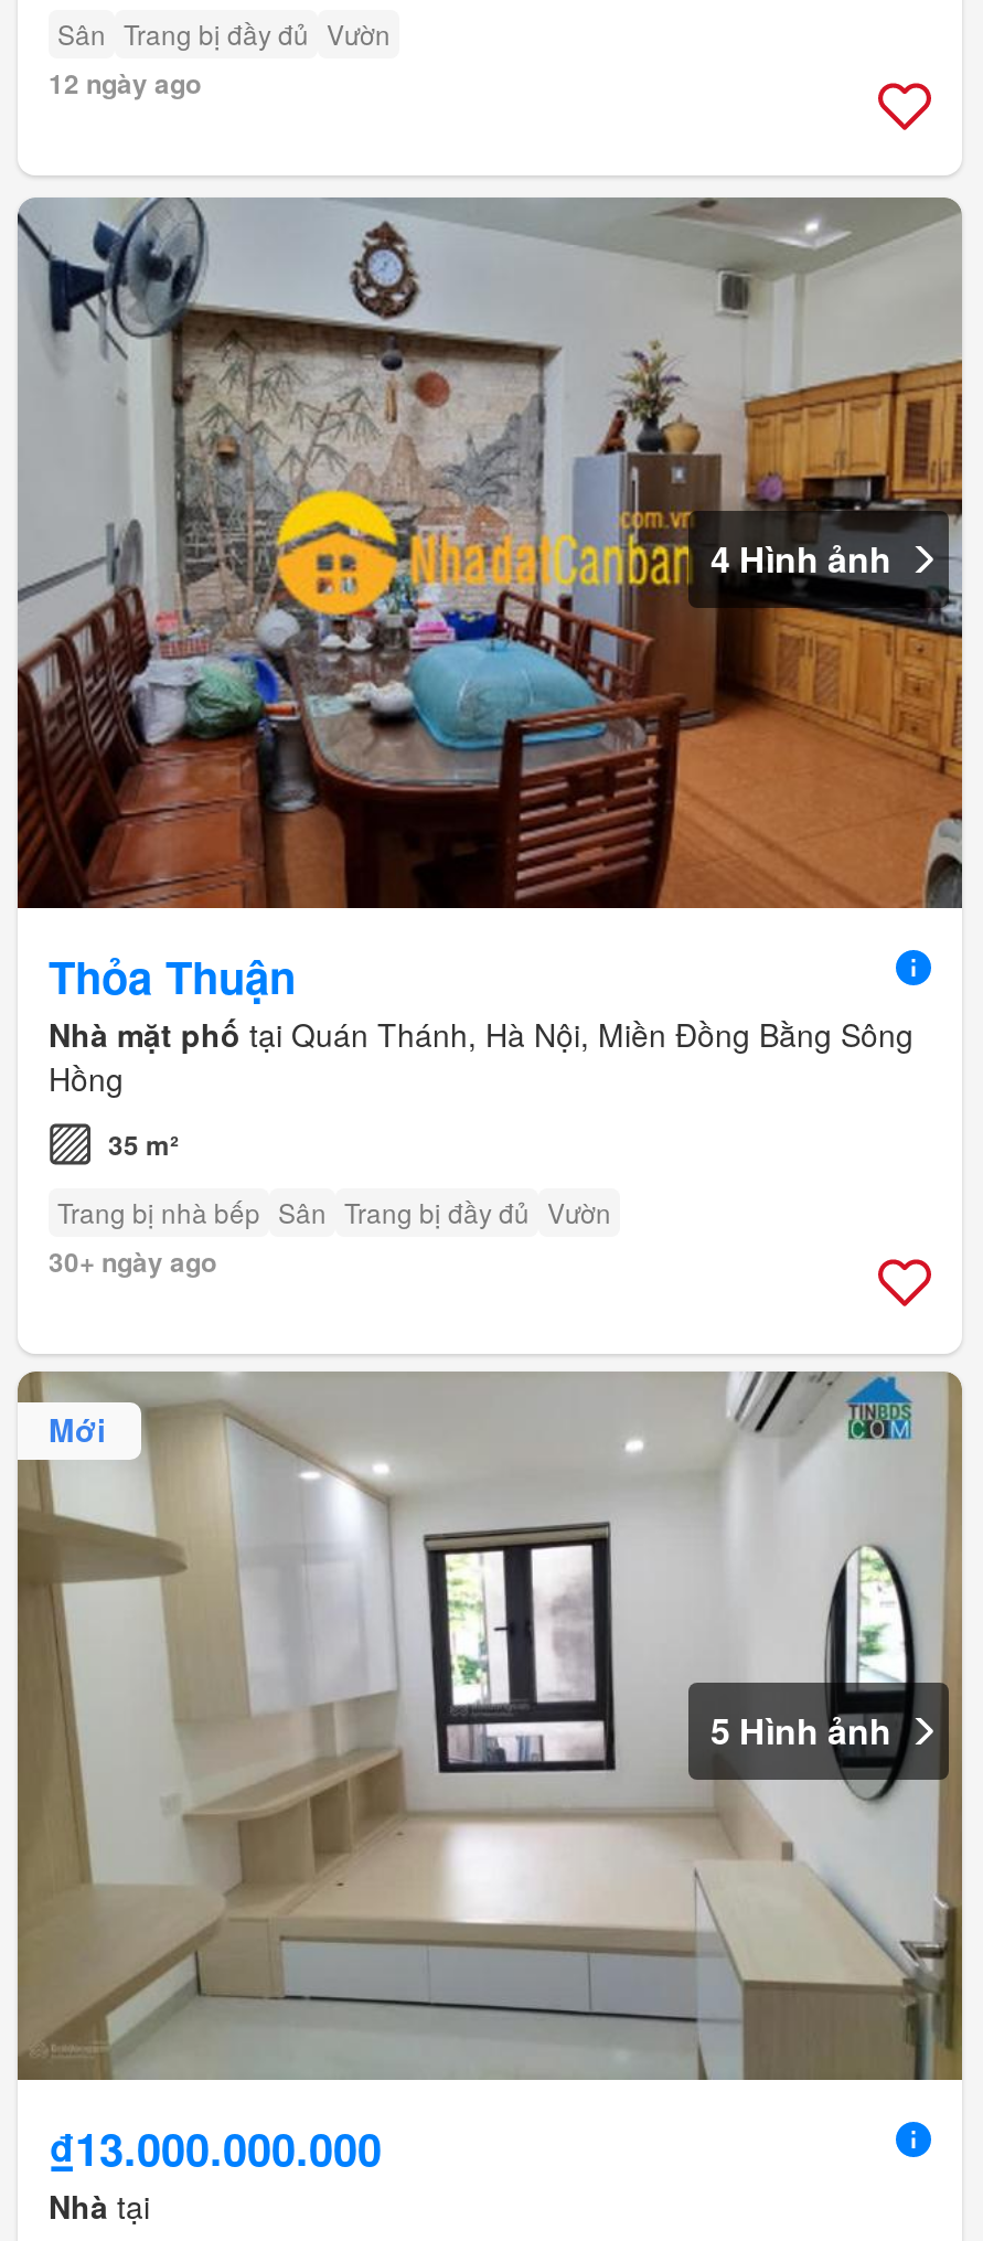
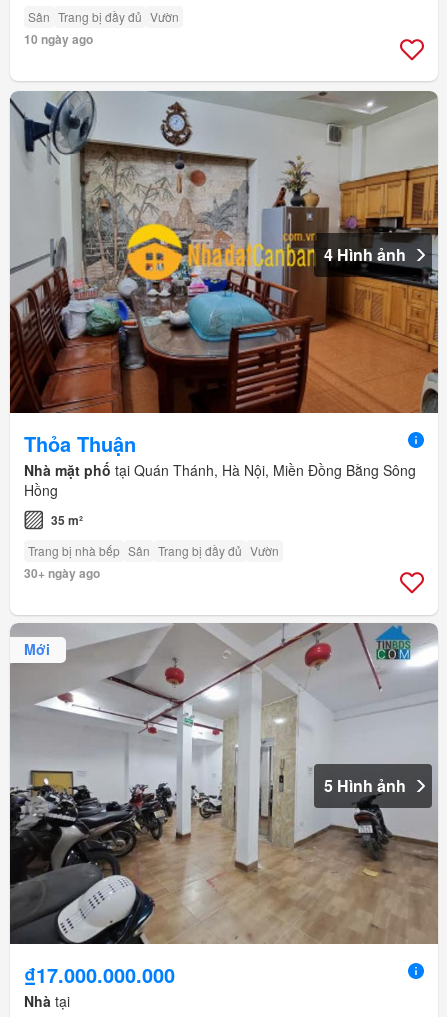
[49,64,201,103] 12 ngày ago -> [24,30,93,48] 10 ngày ago
[15,1372,964,2179] [image] | ₫13.000.000.000 -> [9,623,438,989] [image] | ₫17.000.000.000

